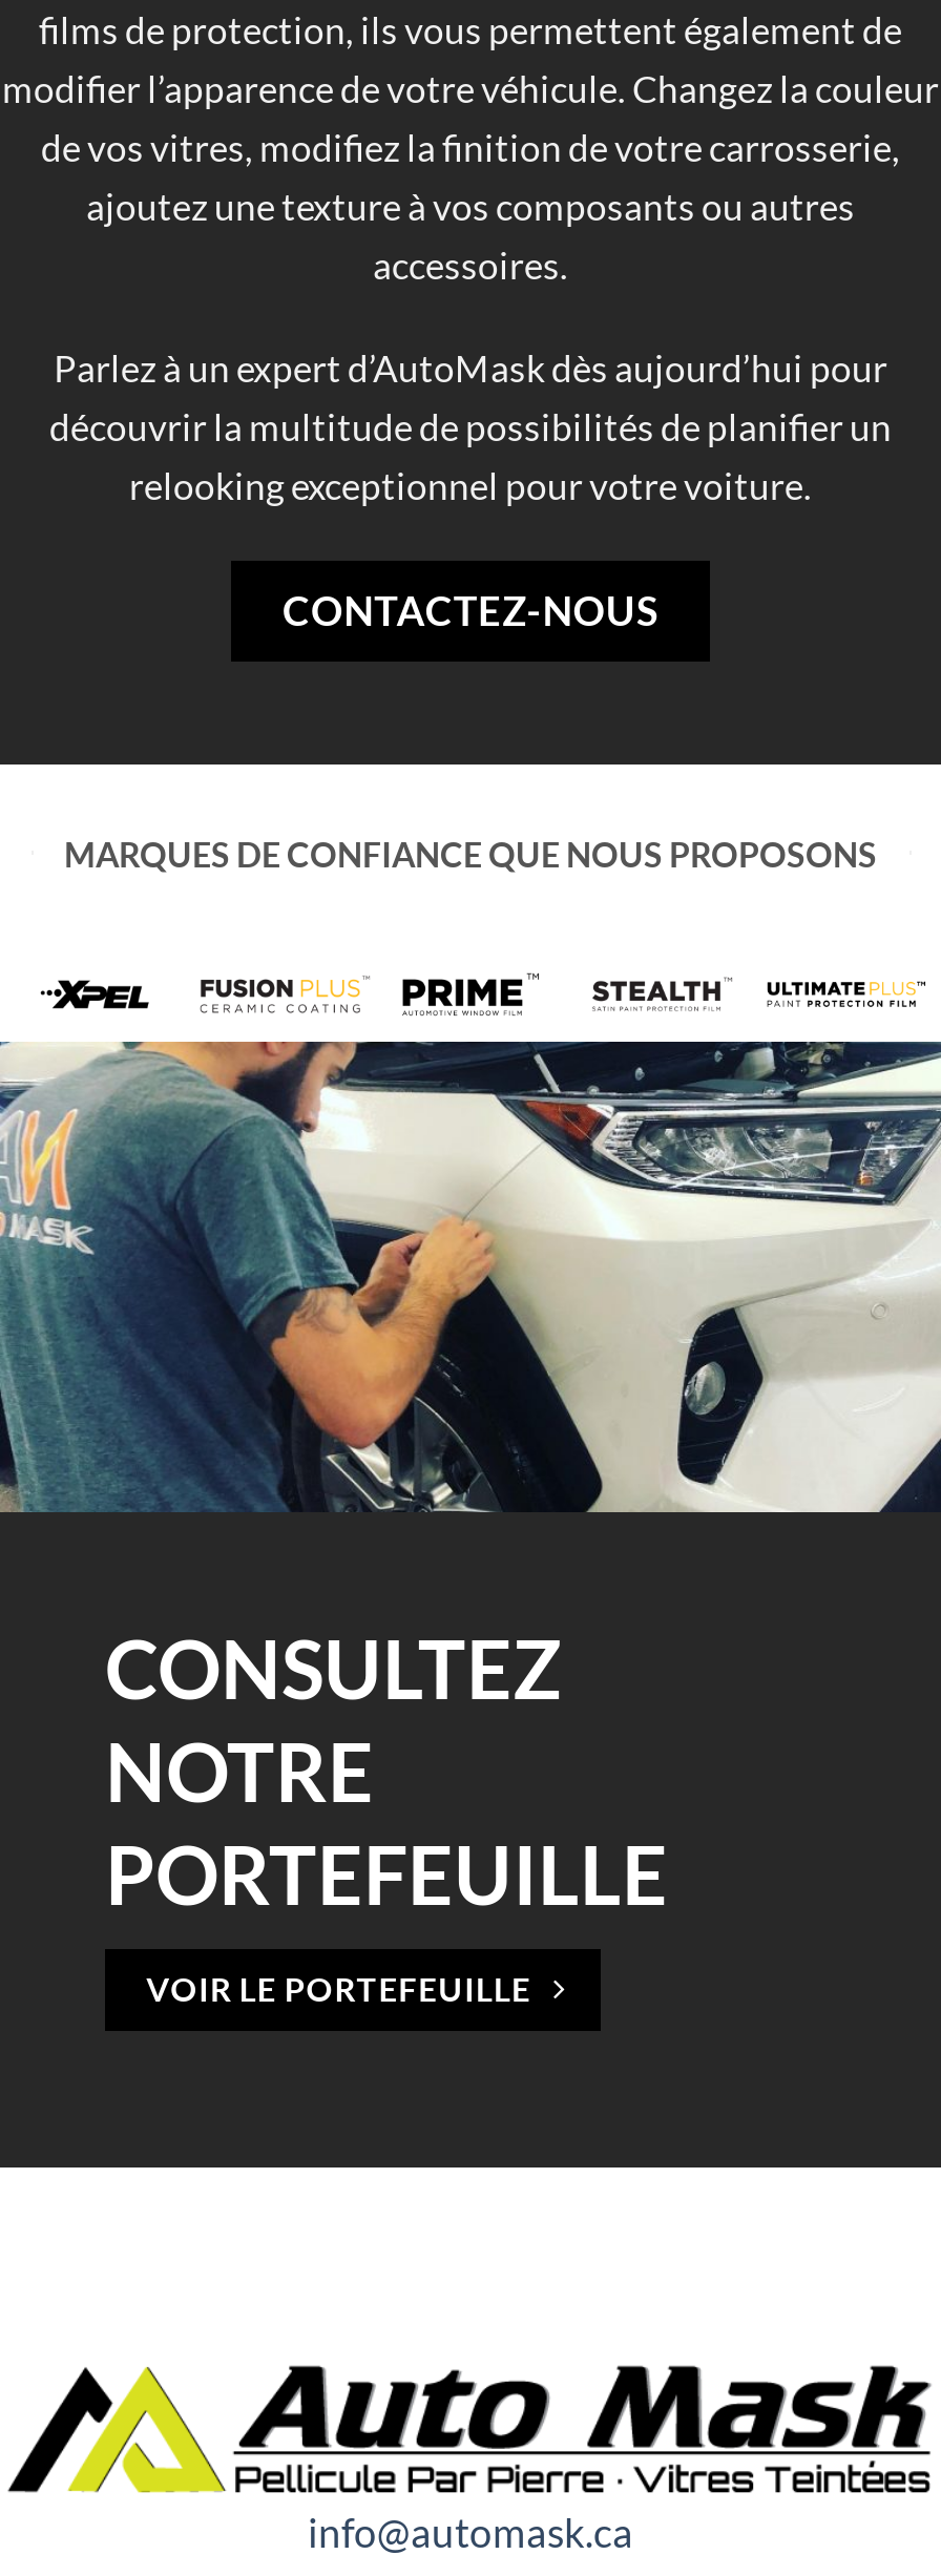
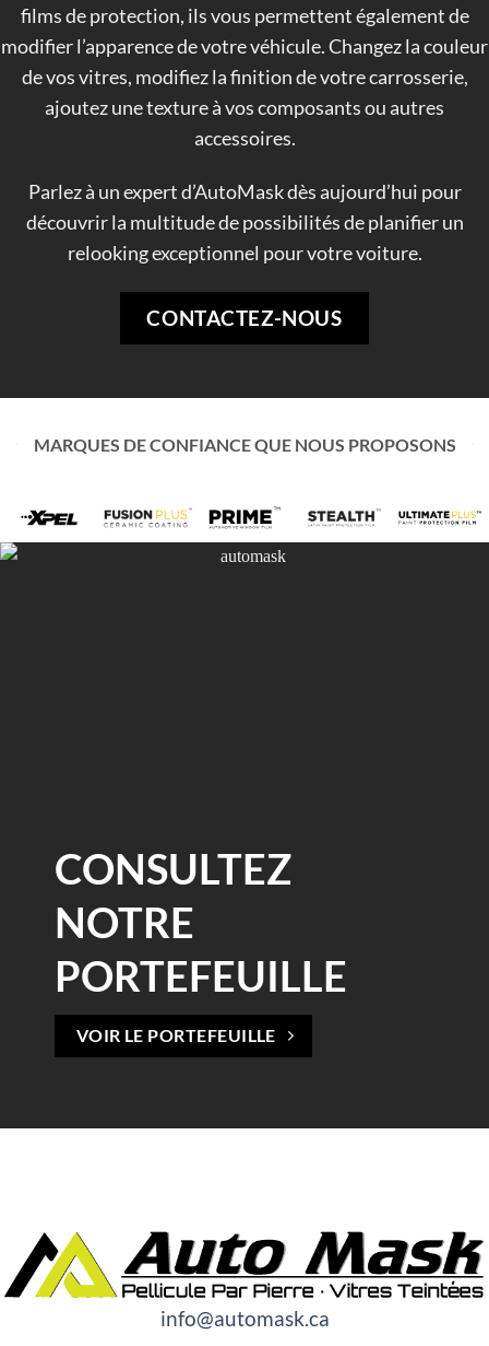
[6,1040,935,1514] [image] -> none

